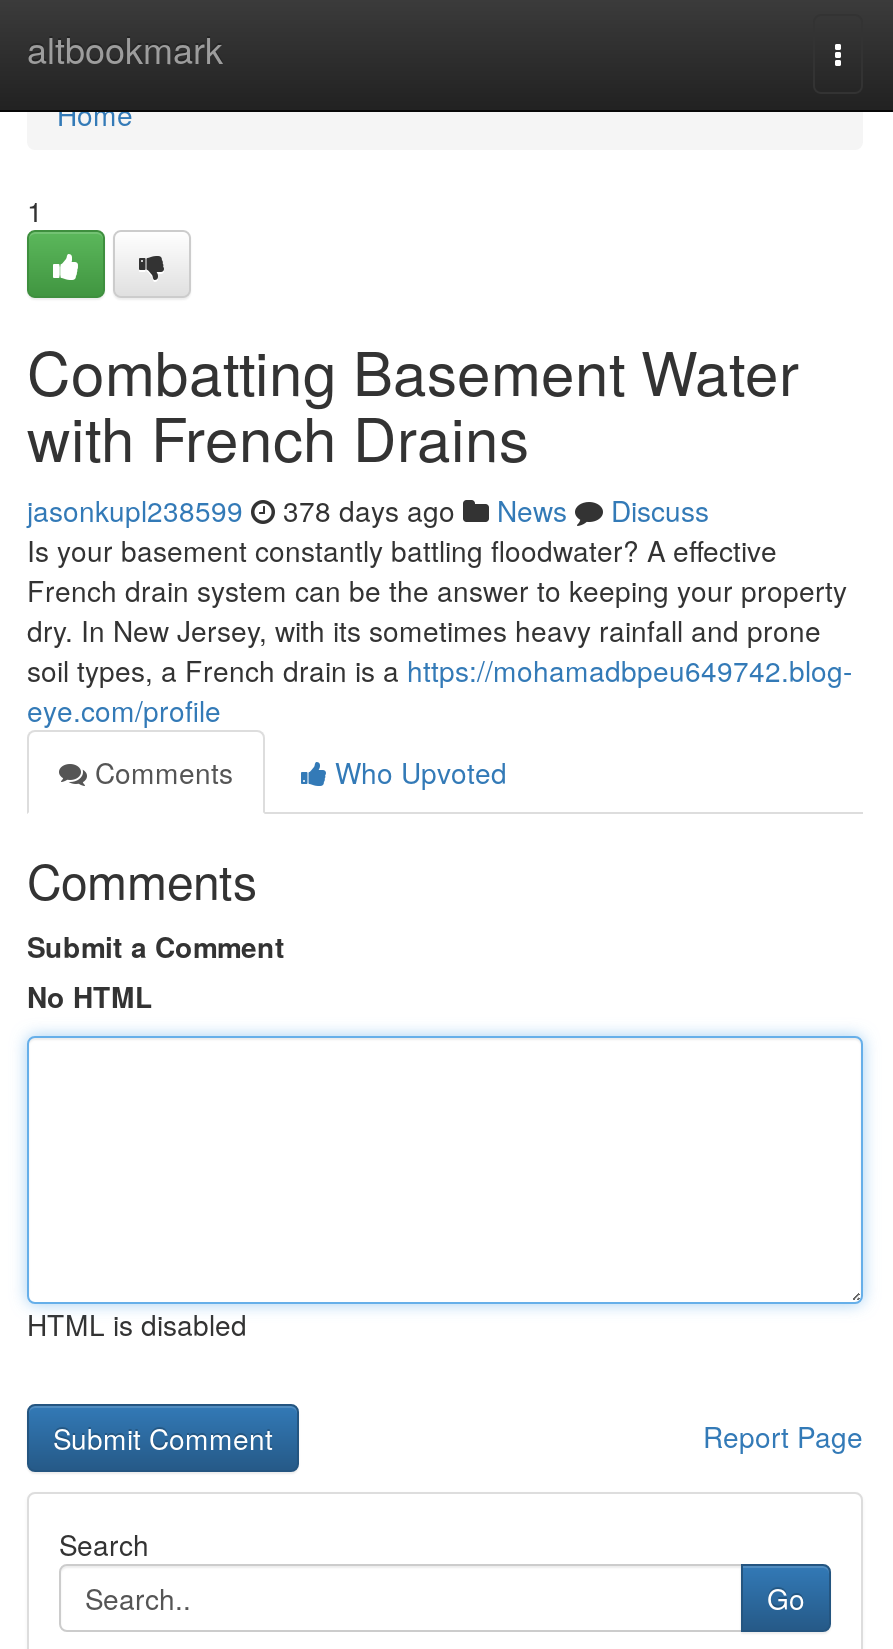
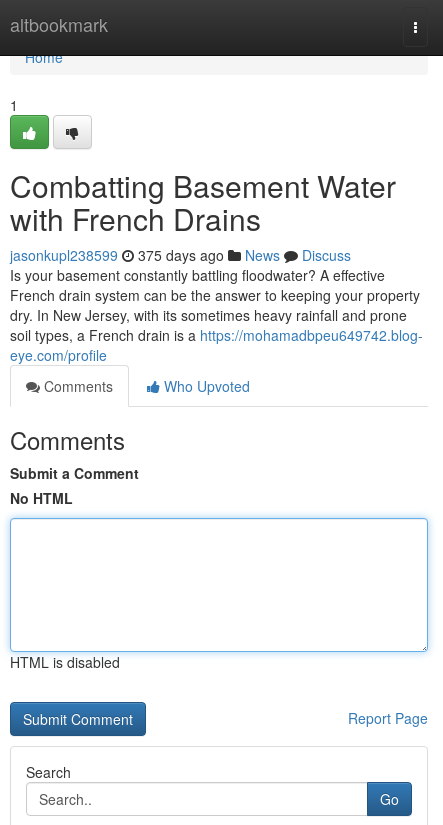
[27,490,709,530] jasonkupl238599 378 days ago News Discuss -> [10,245,351,265] jasonkupl238599 375 days ago News Discuss

